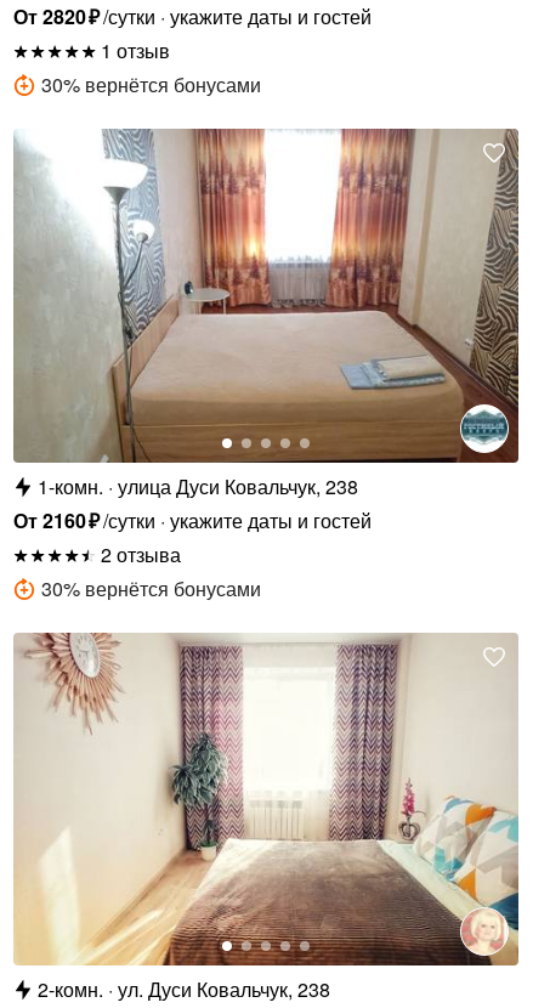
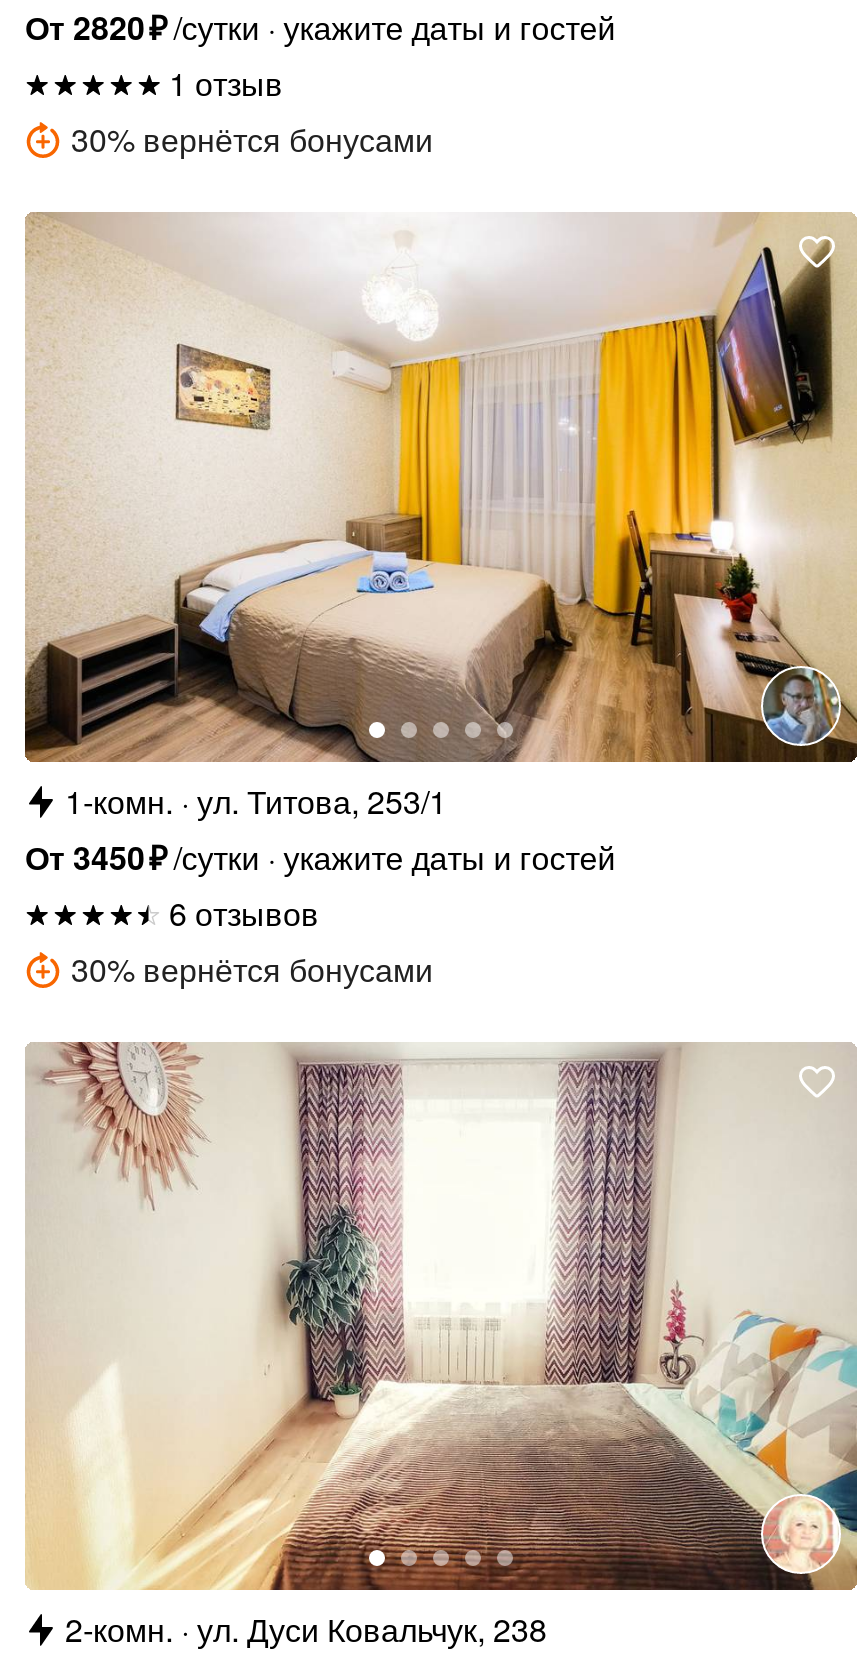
[12,128,520,568] [image] | 1-комн. улица Дуси Ковальчук, 238 | От 2160₽ /сутки укажите даты и гостей | 2 отзыва -> [25,210,859,935] [image] | 1-комн. ул. Титова, 253/1 | От 3450₽ /сутки укажите даты и гостей | 6 отзывов

